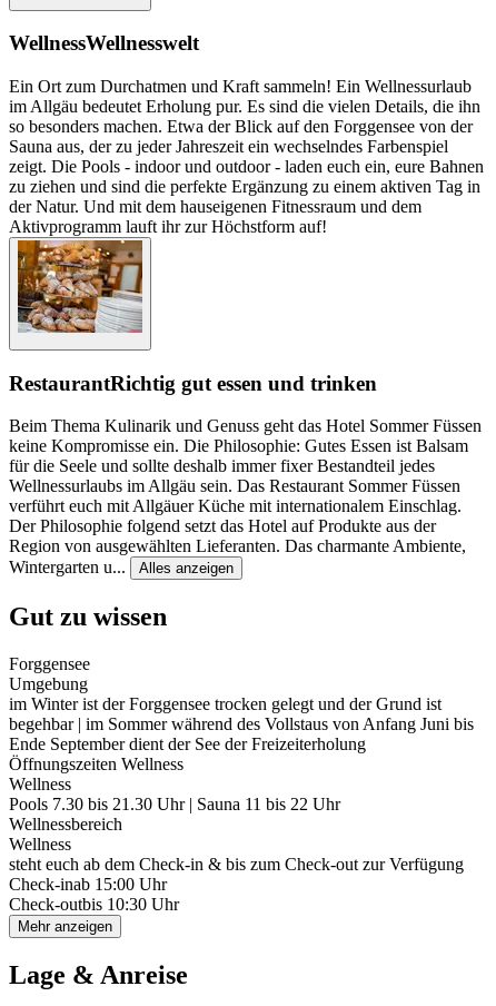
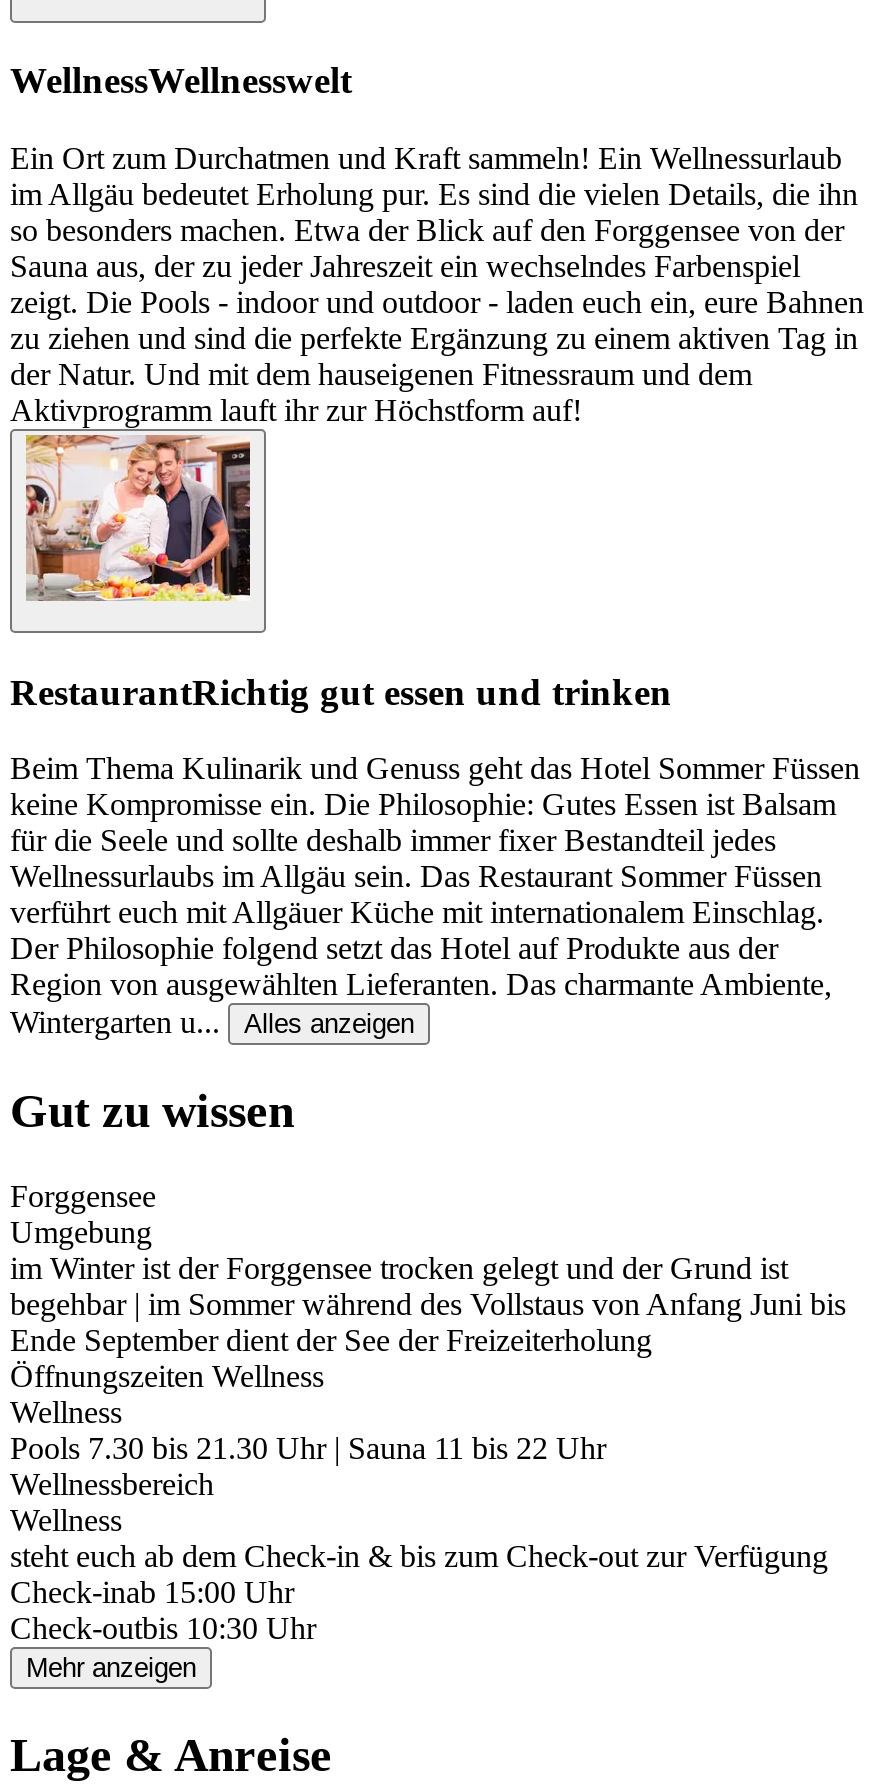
[17,239,143,334] [image] -> [24,433,252,603] [image]

